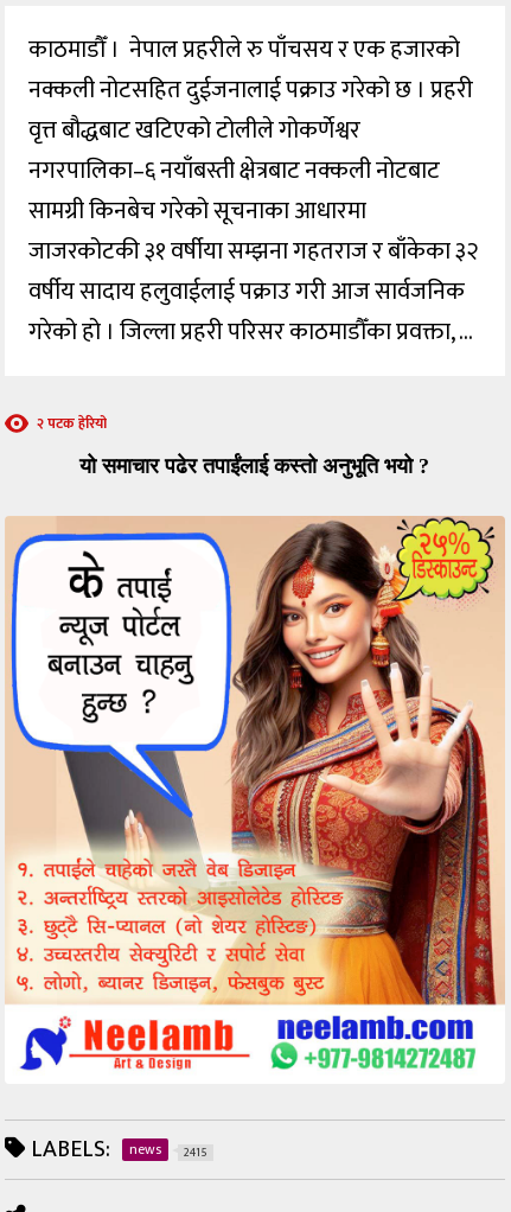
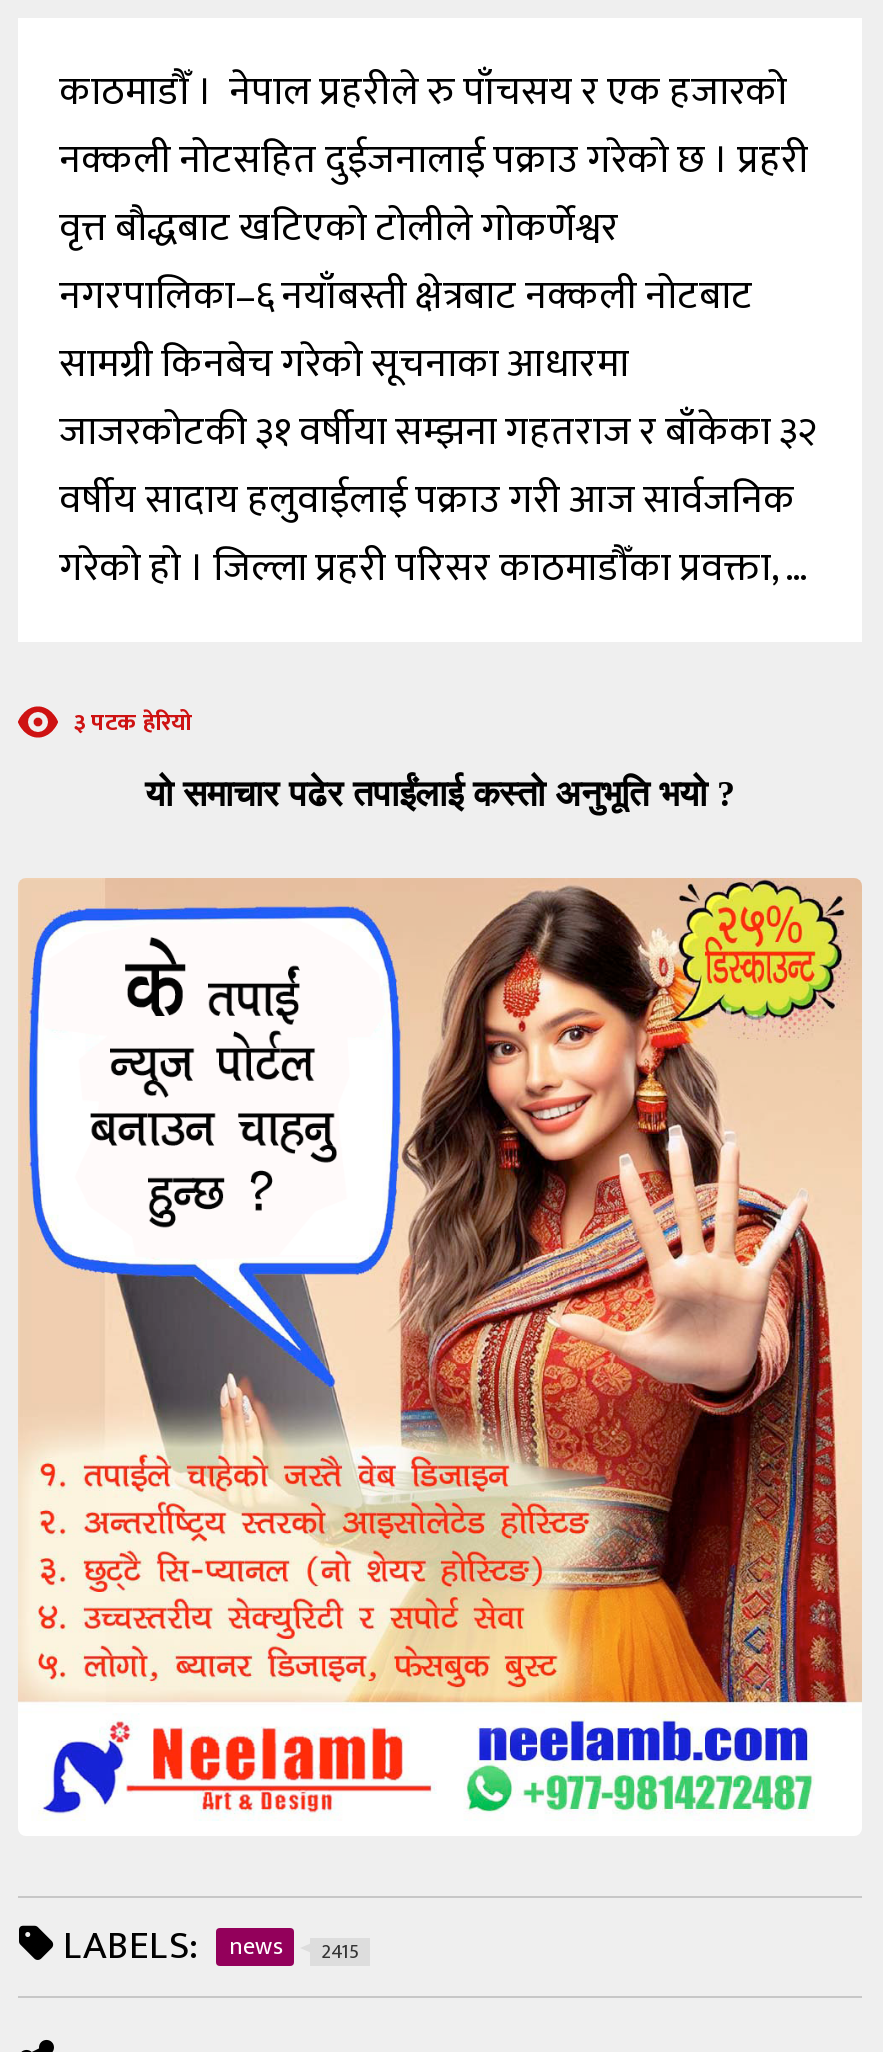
[37,412,107,435] २ पटक हेरियो -> [73,702,191,742] ३ पटक हेरियो

